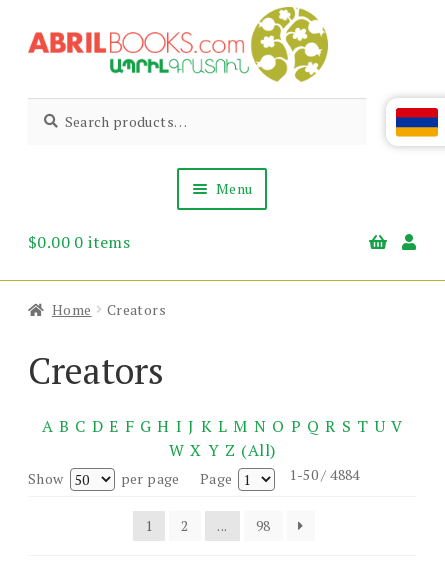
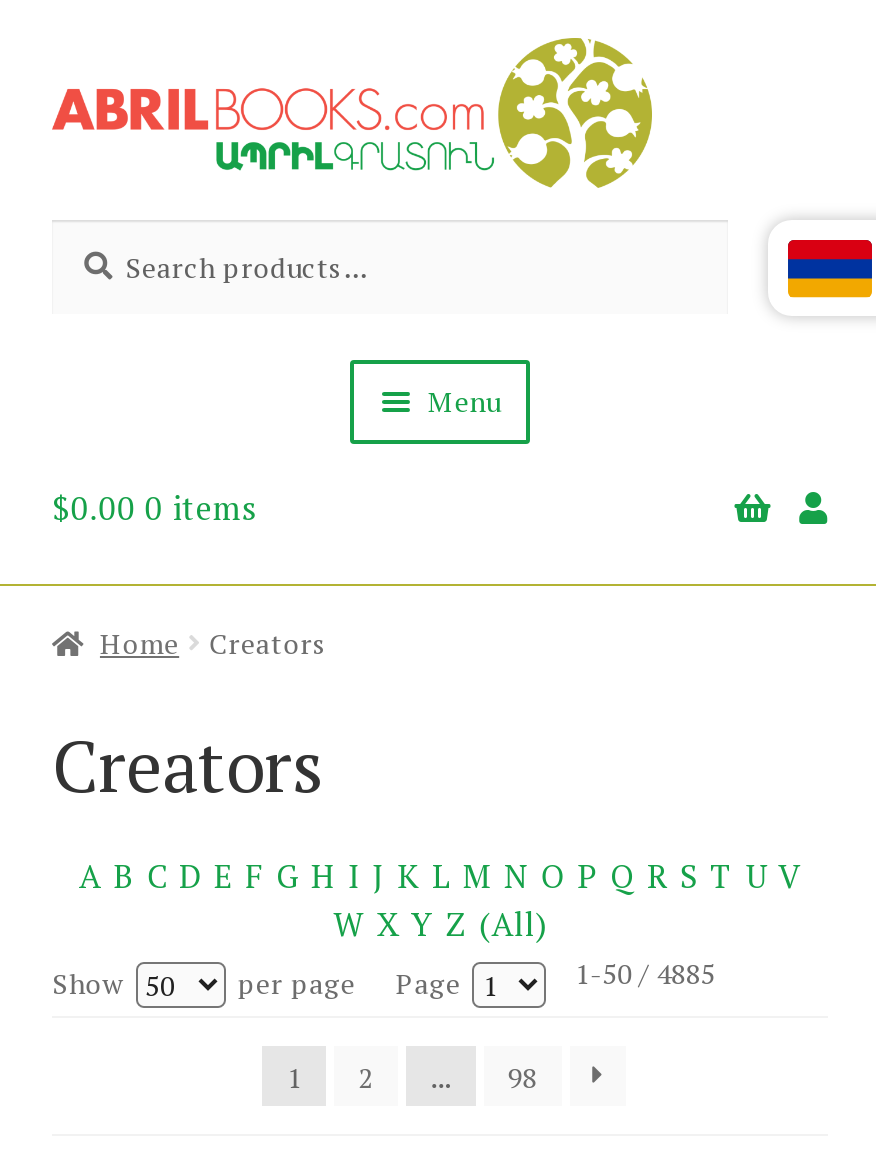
[289,465,360,484] 1-50 / 4884 -> [575,954,716,992] 1-50 / 4885

